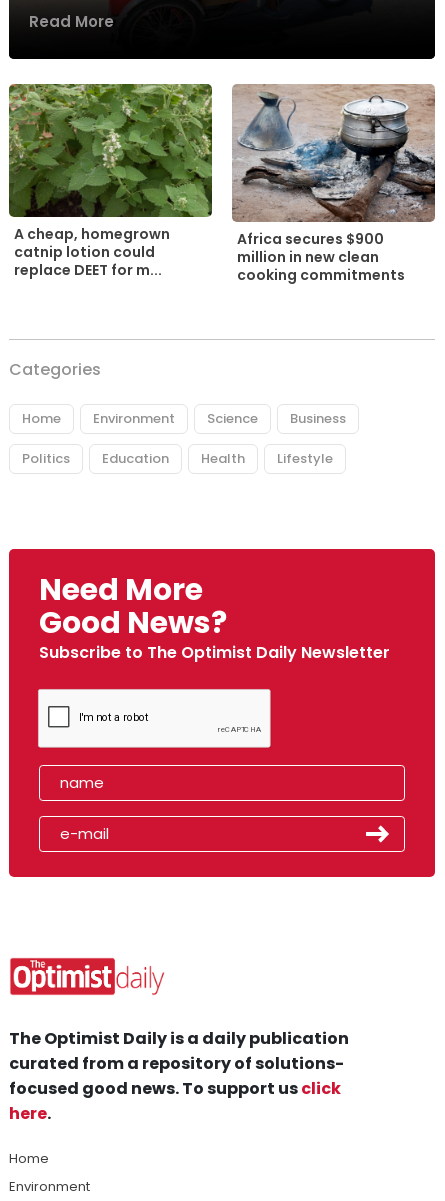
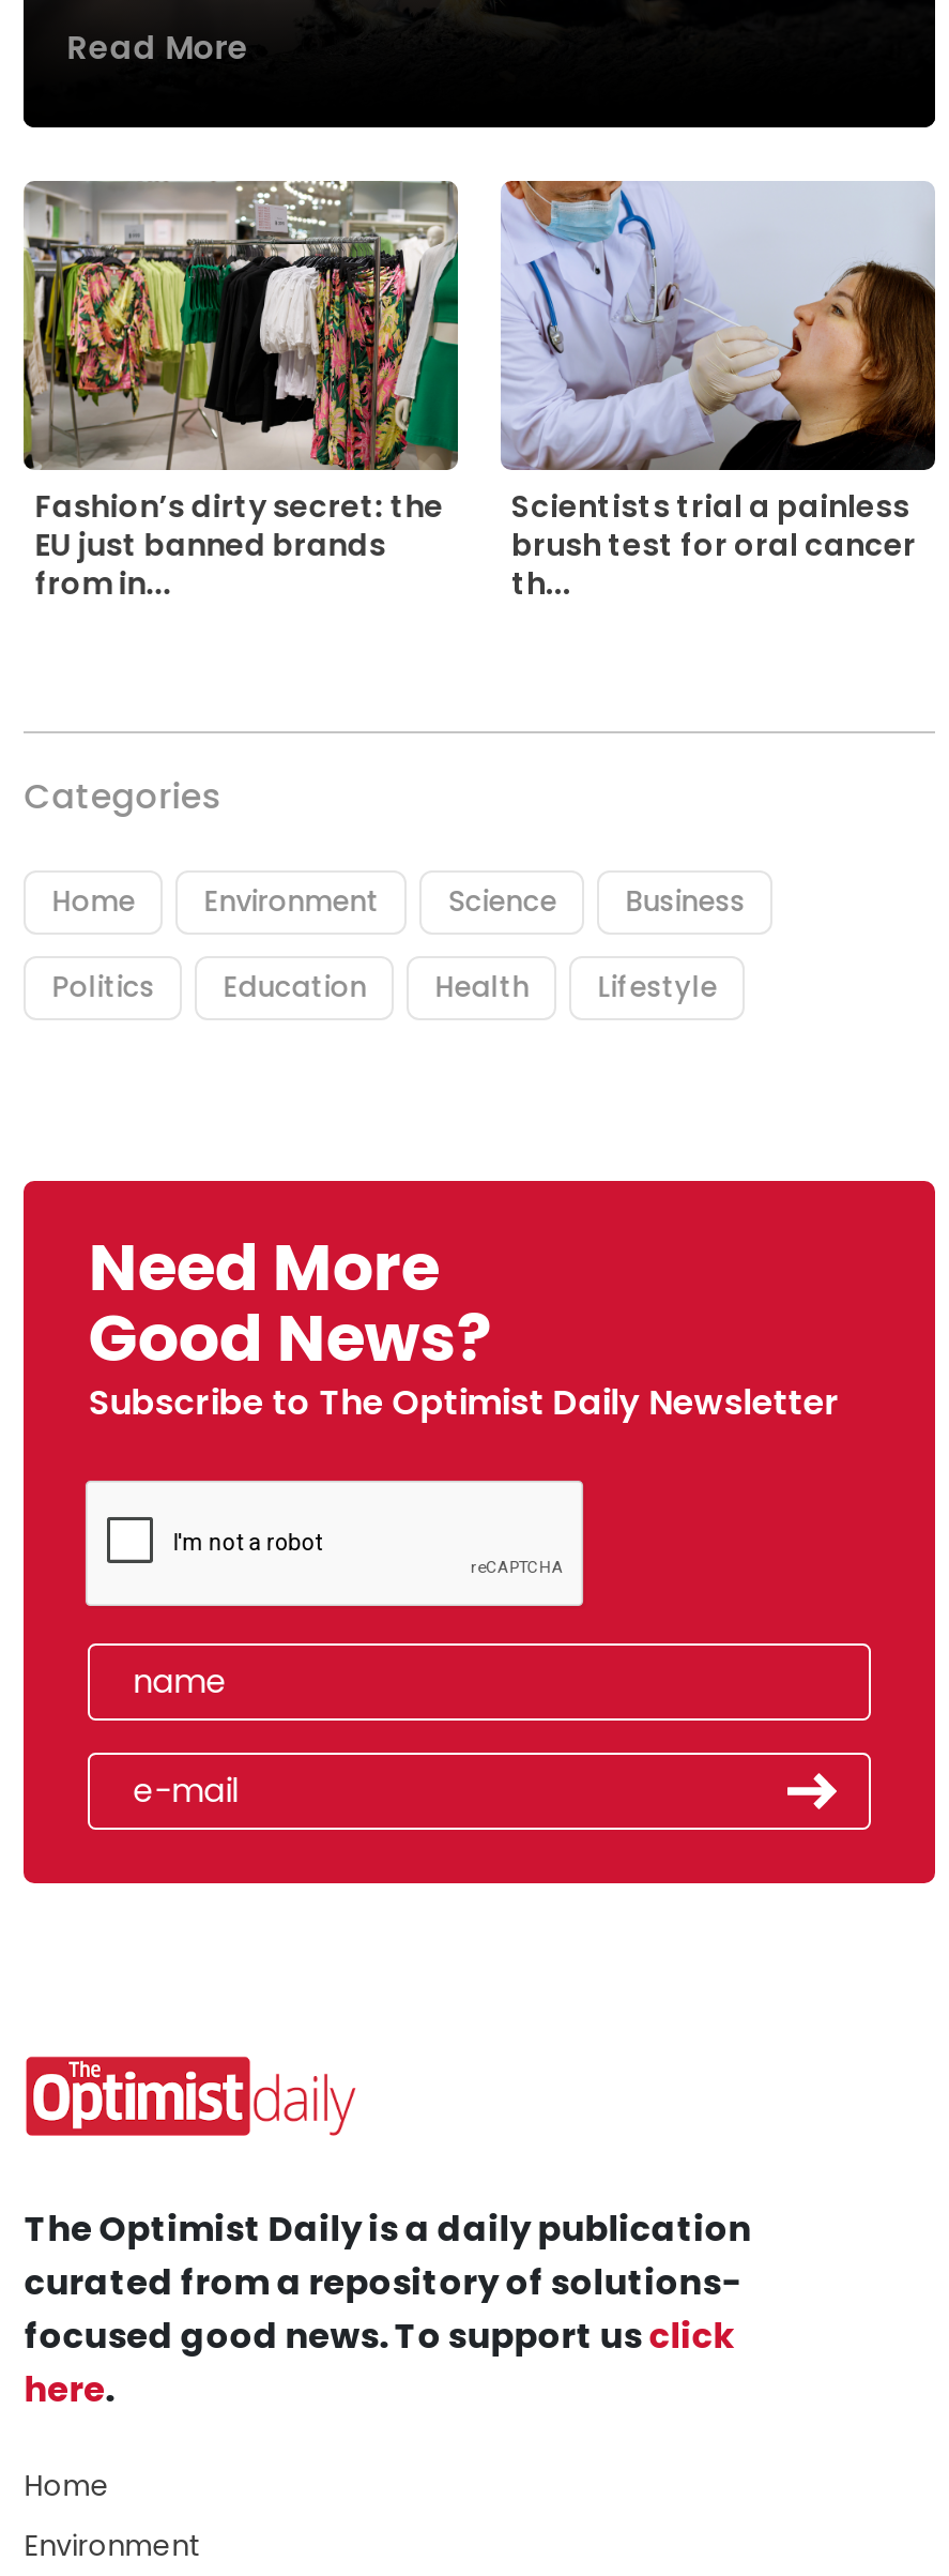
[9,84,213,280] [image] | A cheap, homegrown | catnip lotion could | replace DEET for m... -> [24,180,460,604] [image] | Fashion’s dirty secret: the | EU just banned brands | from in...
[232,84,436,285] [image] | Africa secures $900 | million in new clean | cooking commitments -> [501,182,937,604] [image] | Scientists trial a painless | brush test for oral cancer | th...

